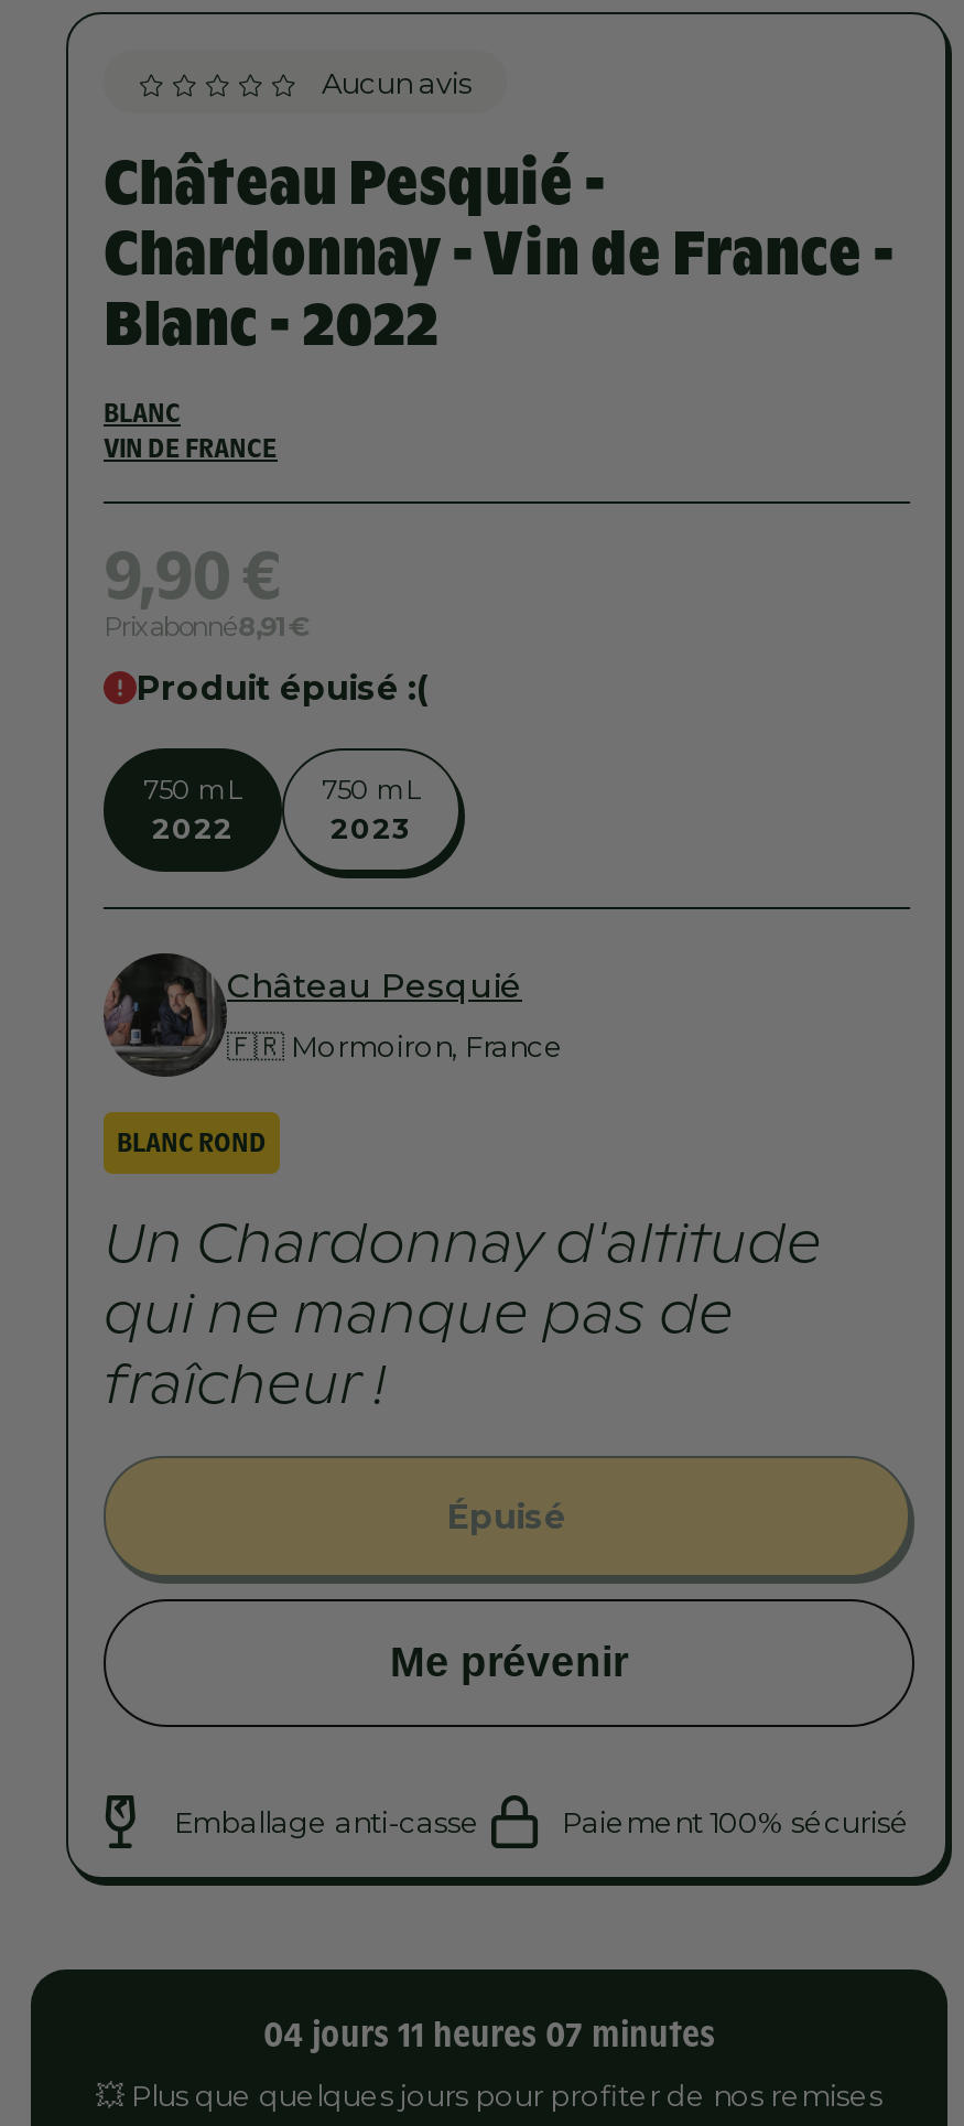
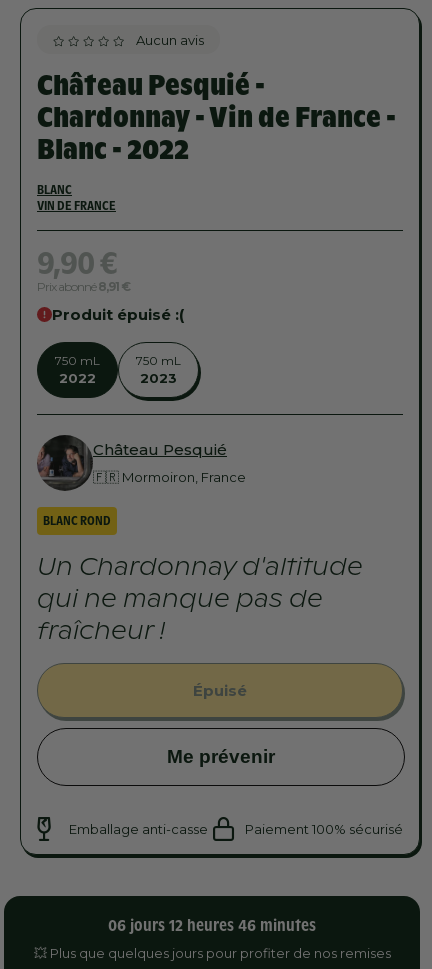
[263,2011,715,2055] 04 jours 11 heures 07 minutes -> [108,915,316,935] 06 jours 12 heures 46 minutes

